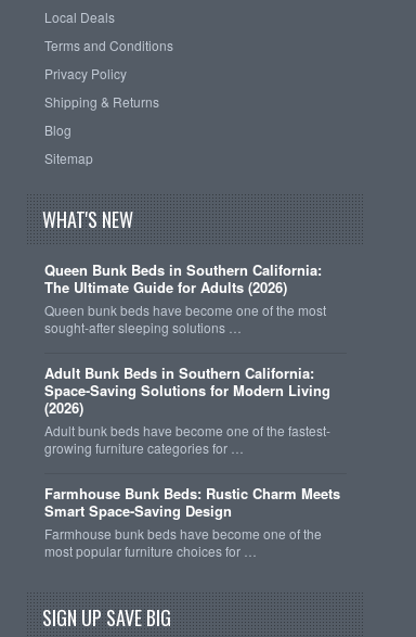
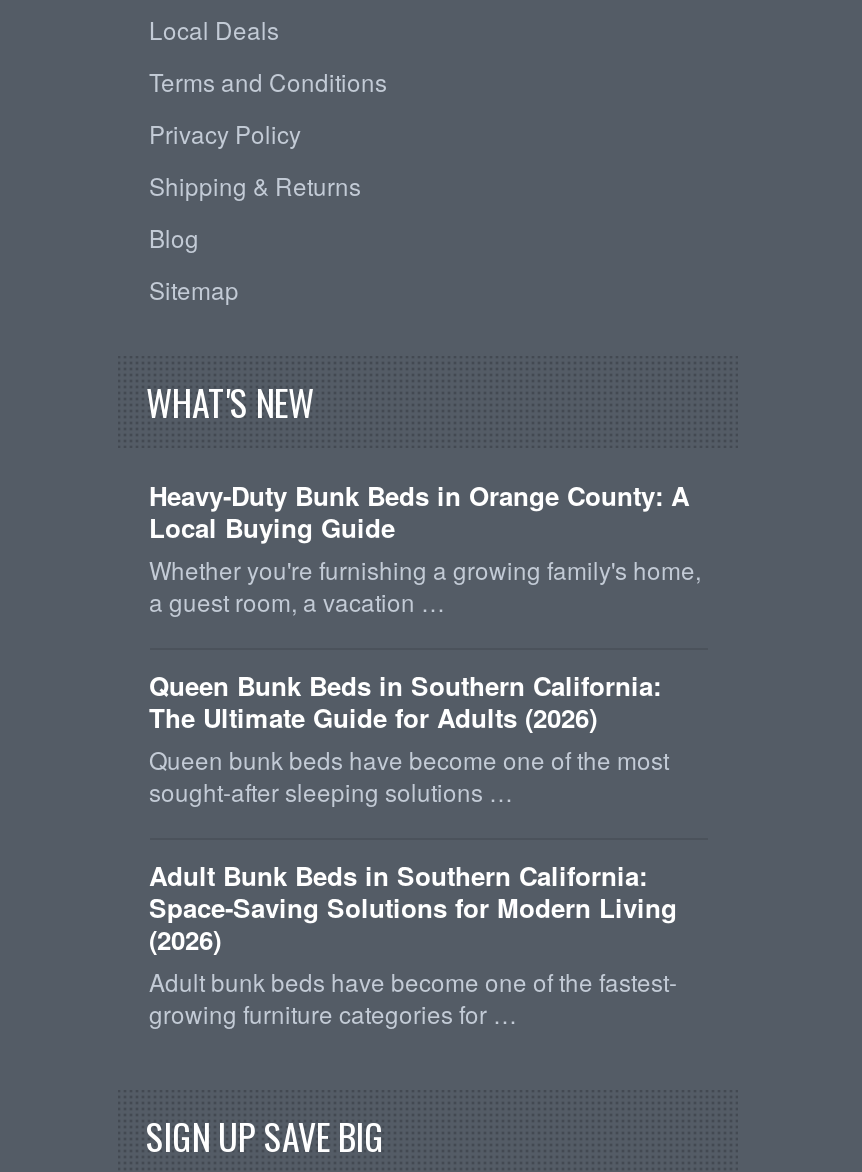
none -> [149,475,701,617] Heavy-Duty Bunk Beds in Orange County: A | Local Buying Guide | Whether you're furnishing a growing family's home, | a guest room, a vacation …
moved [44,259,330,457] -> [149,665,677,1029]: Queen Bunk Beds in Southern California: | The Ultimate Guide for Adults (2026) | Queen bunk beds have become one of the most | ... | Adult bunk beds have become one of the fastest- | growing furniture categories for …
[44,483,340,560] Farmhouse Bunk Beds: Rustic Charm Meets | Smart Space-Saving Design | Farmhouse bunk beds have become one of the | most popular furniture choices for … -> none

